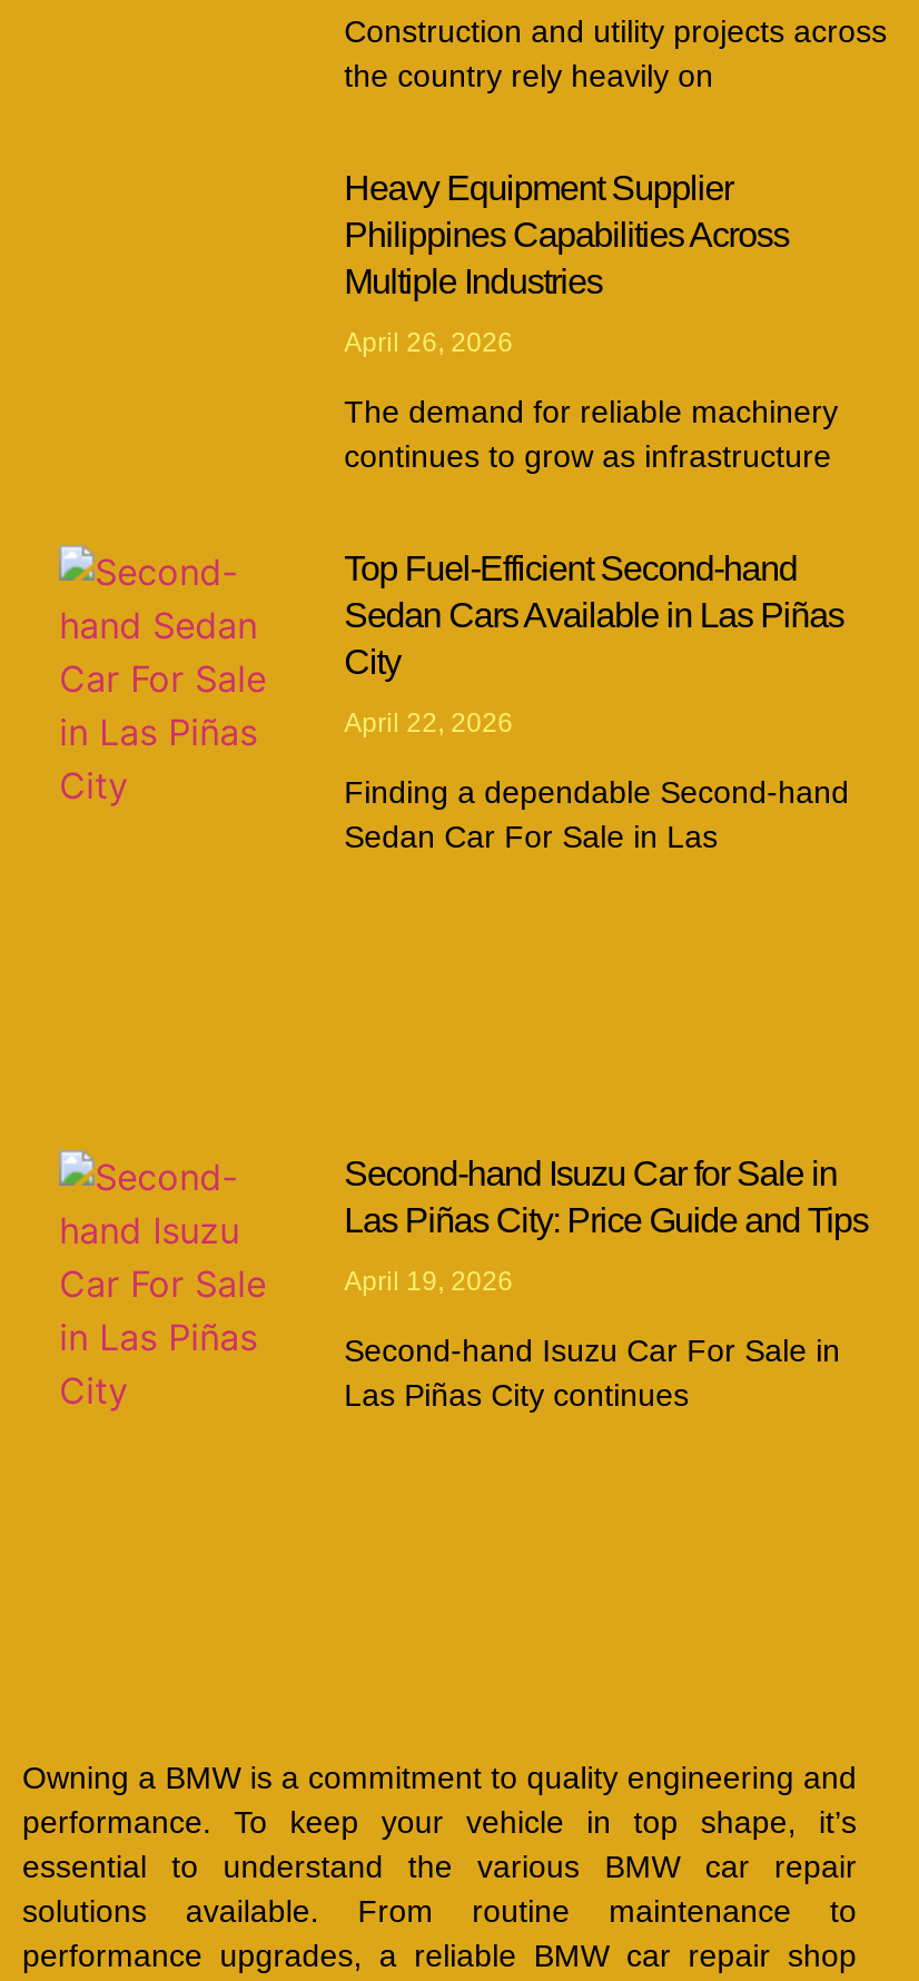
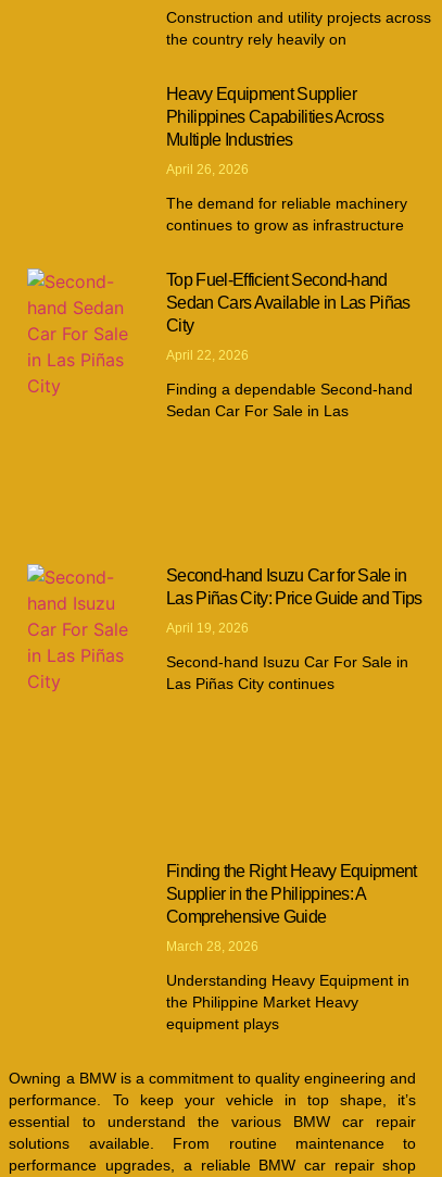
none -> [166,862,417,1032] Finding the Right Heavy Equipment | Supplier in the Philippines: A | Comprehensive Guide | March 28, 2026 | Understanding Heavy Equipment in | the Philippine Market Heavy | equipment plays

